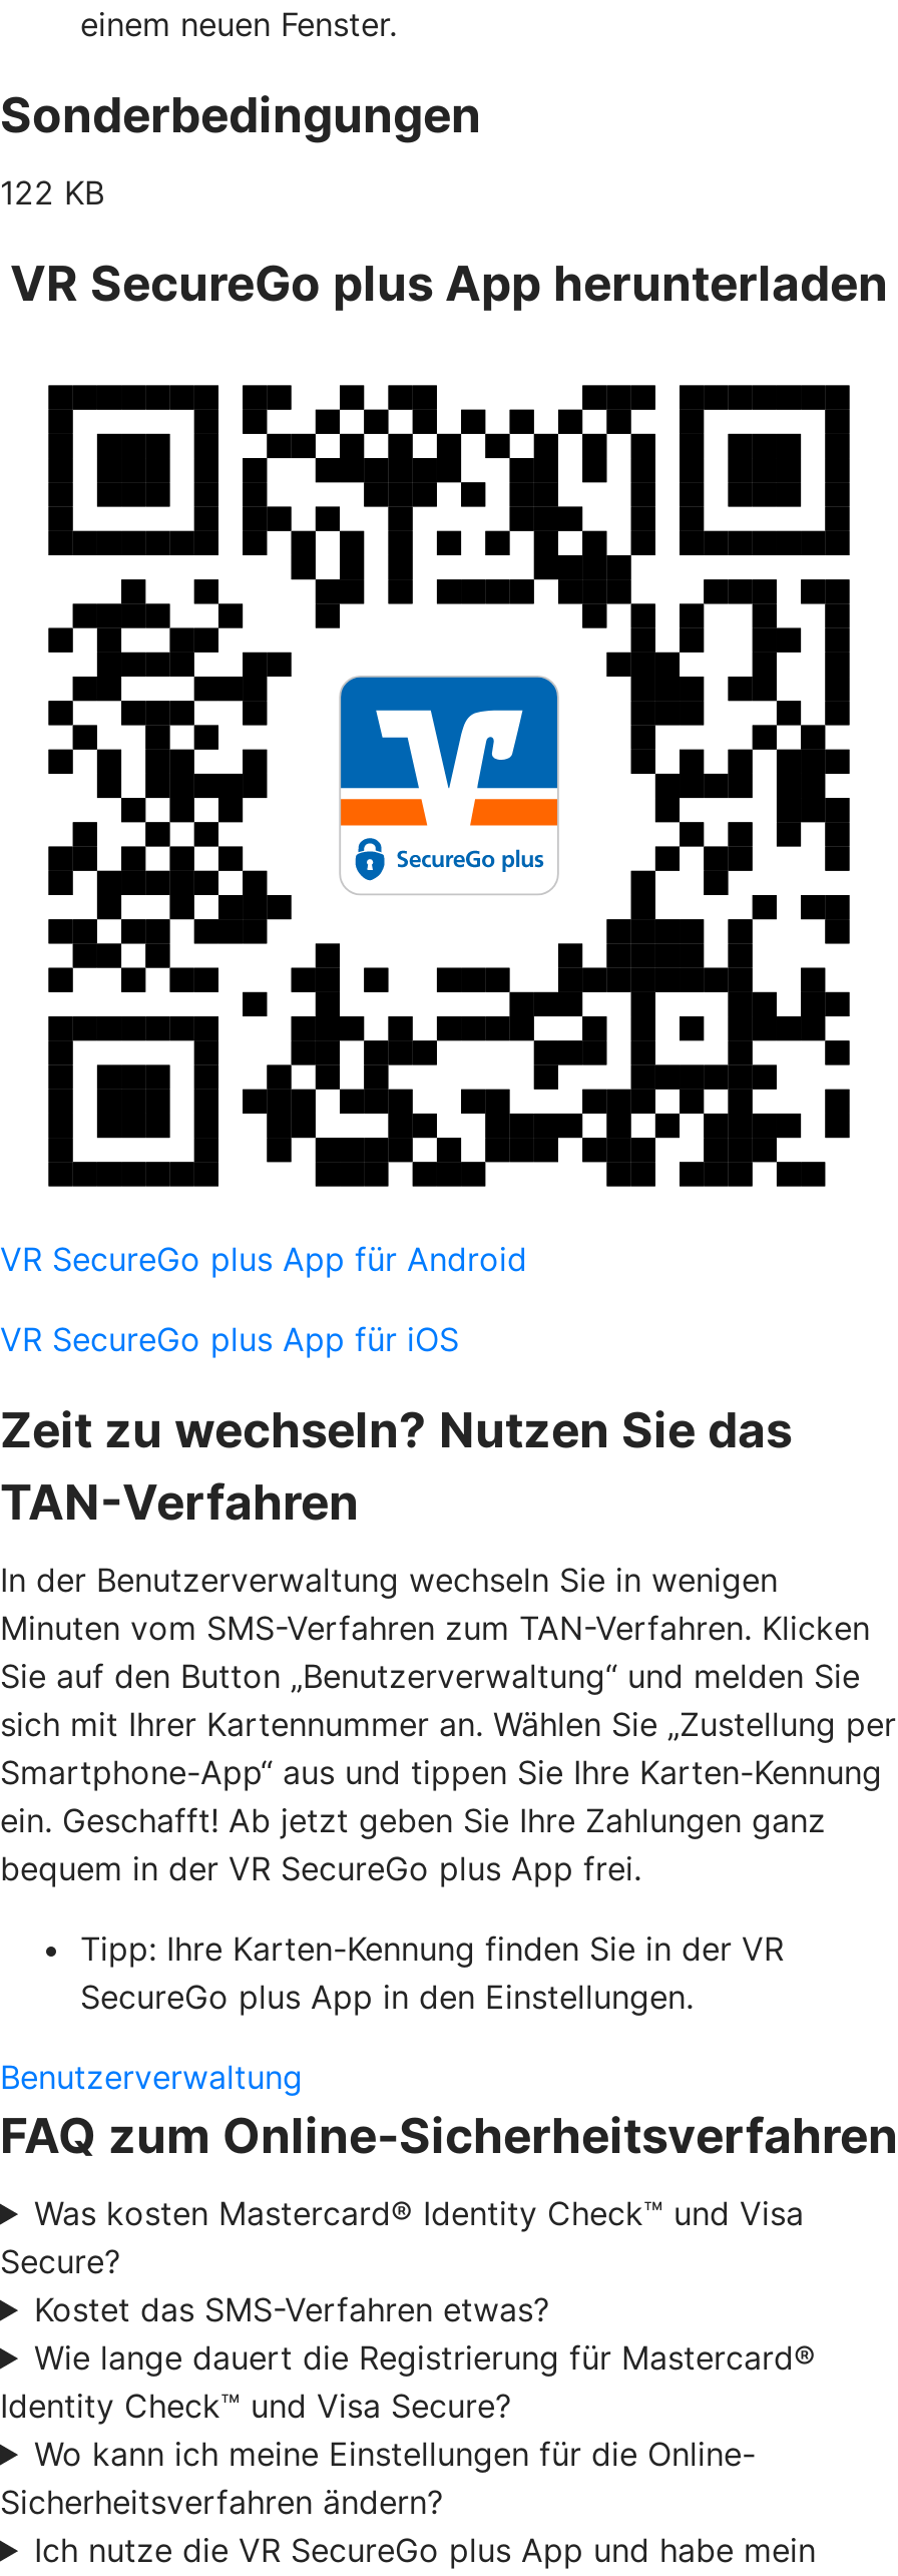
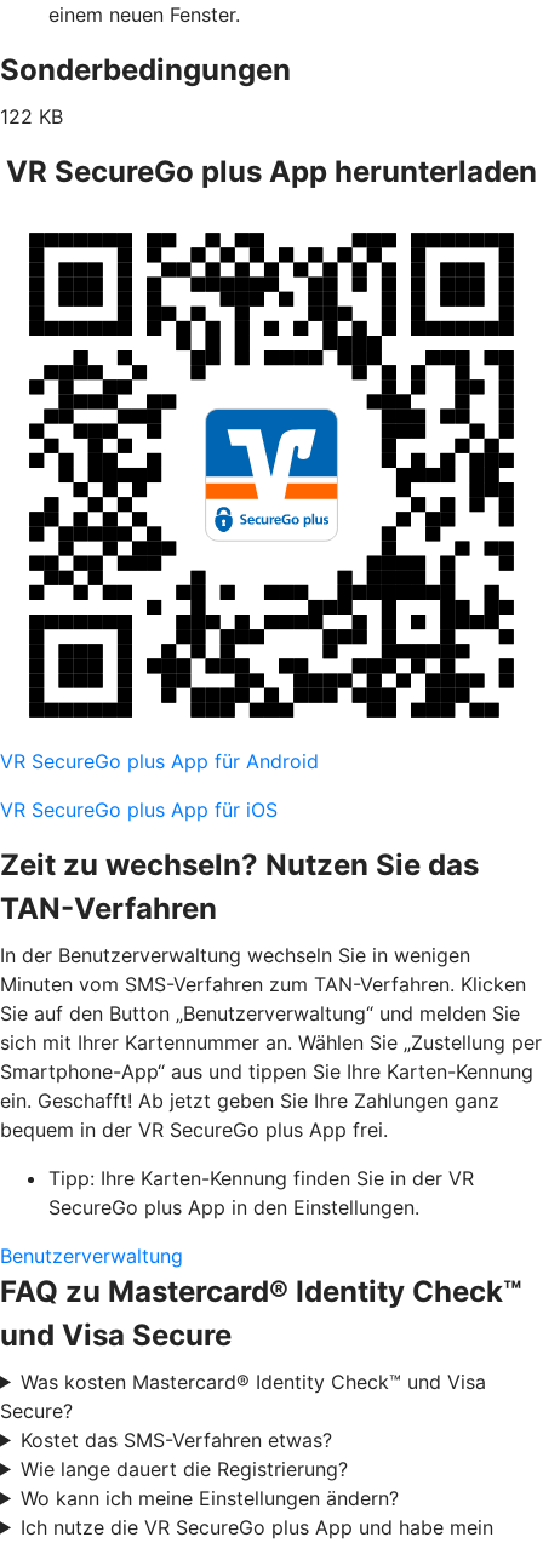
[0,2106,898,2164] FAQ zum Online-Sicherheitsverfahren -> [0,1274,521,1352] FAQ zu Mastercard® Identity Check™ | und Visa Secure
moved [0,2193,804,2329] -> [0,1369,486,1452]: Was kosten Mastercard® Identity Check™ und Visa | Secure? | Kostet das SMS-Verfahren etwas?
[0,2337,816,2521] Wie lange dauert die Registrierung für Mastercard® | Identity Check™ und Visa Secure? | Wo kann ich meine Einstellungen für die Online- | Sicherheitsverfahren ändern? -> [20,1457,399,1510] Wie lange dauert die Registrierung? | Wo kann ich meine Einstellungen ändern?

